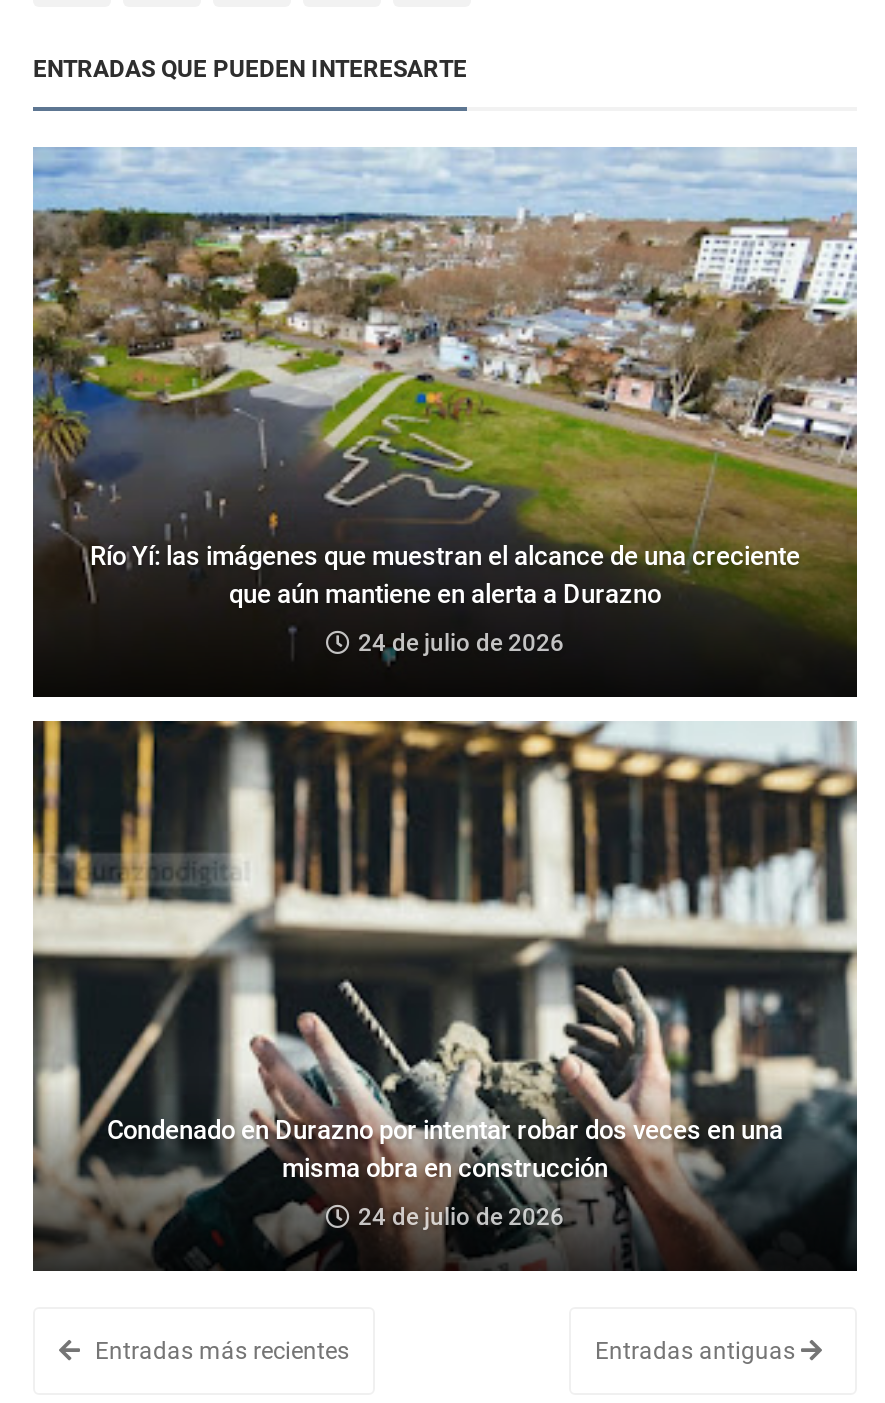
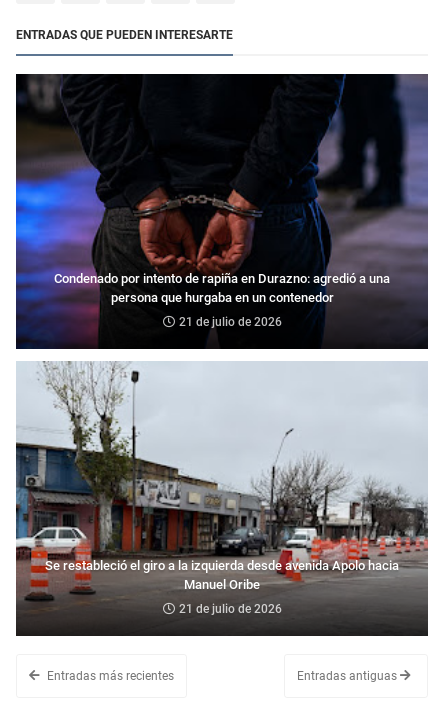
[31,147,859,697] [image] | Río Yí: las imágenes que muestran el alcance de una creciente | que aún mantiene en alerta a Durazno -> [15,73,429,349] [image] | Condenado por intento de rapiña en Durazno: agredió a una | persona que hurgaba en un contenedor
[358,629,564,657] 24 de julio de 2026 -> [178,315,281,329] 21 de julio de 2026
[31,719,859,1267] [image] | Condenado en Durazno por intentar robar dos veces en una | misma obra en construcción -> [15,361,428,633] [image] | Se restableció el giro a la izquierda desde avenida Apolo hacia | Manuel Oribe
[358,1202,564,1230] 24 de julio de 2026 -> [178,602,281,616] 21 de julio de 2026

